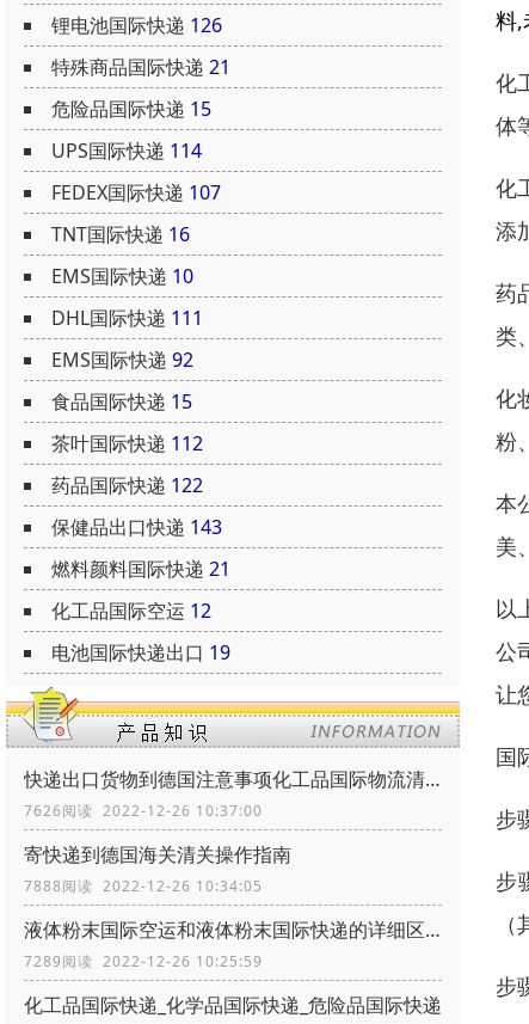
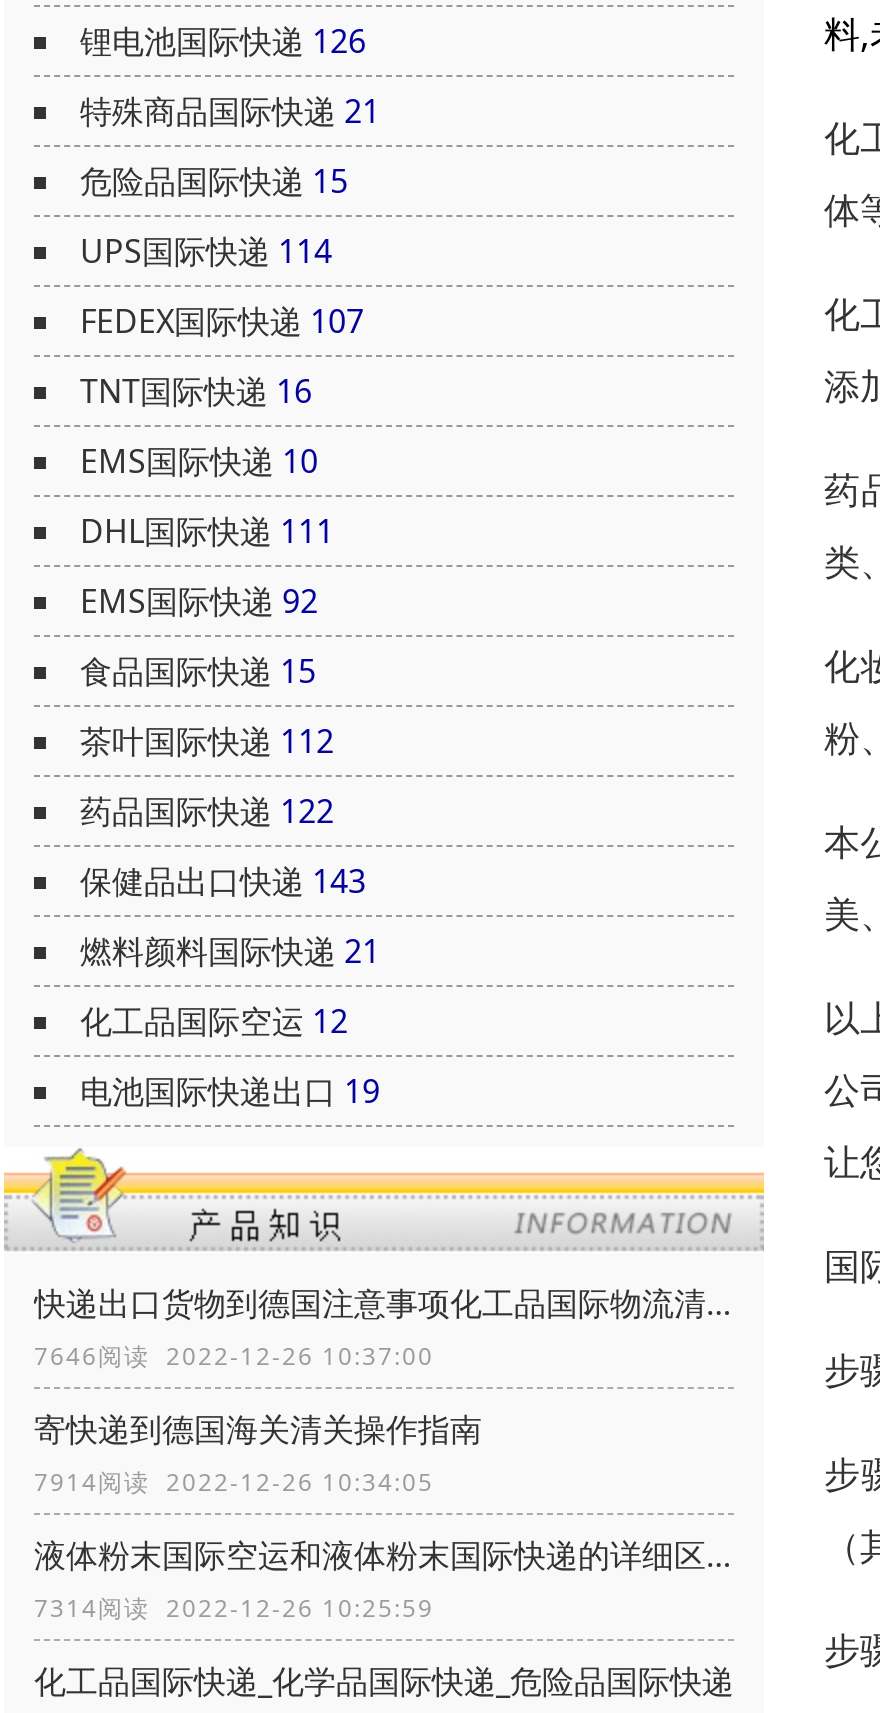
[24,801,263,821] 7626阅读 2022-12-26 10:37:00 -> [34,1339,434,1373] 7646阅读 2022-12-26 10:37:00
[24,876,263,896] 7888阅读 2022-12-26 10:34:05 -> [34,1465,434,1499] 7914阅读 2022-12-26 10:34:05
[24,951,263,972] 7289阅读 2022-12-26 10:25:59 -> [34,1591,434,1625] 7314阅读 2022-12-26 10:25:59

